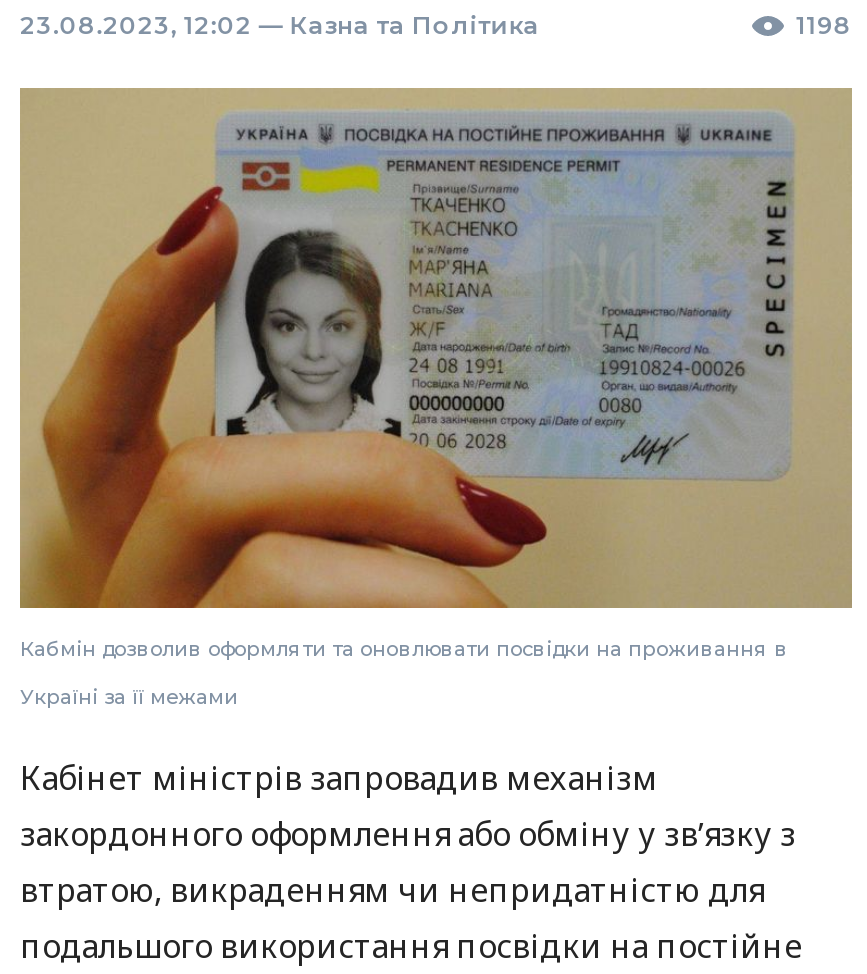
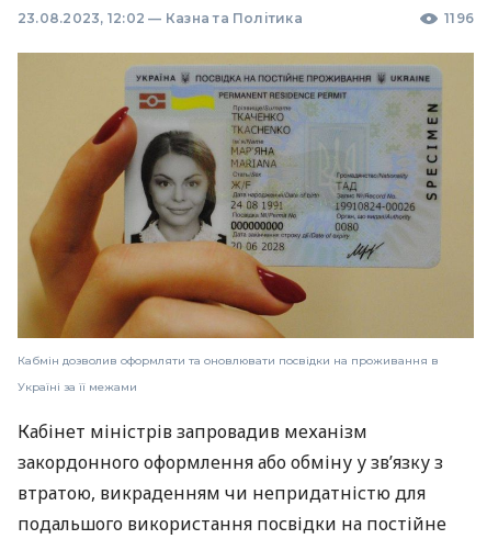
[796,10,852,40] 1198 -> [444,10,474,26] 1196

